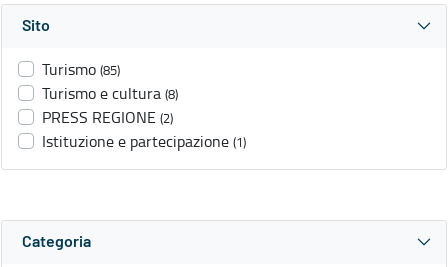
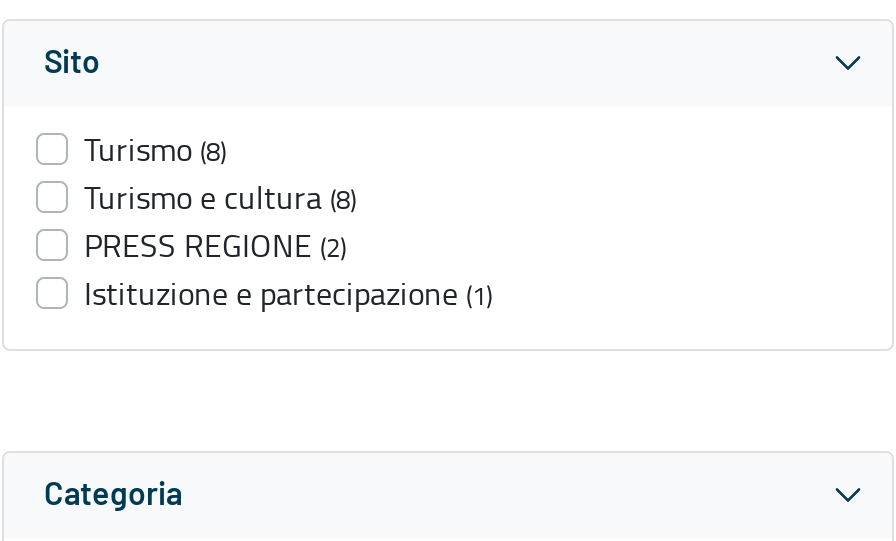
[42,58,120,80] Turismo (85) -> [84,128,226,172] Turismo (8)

